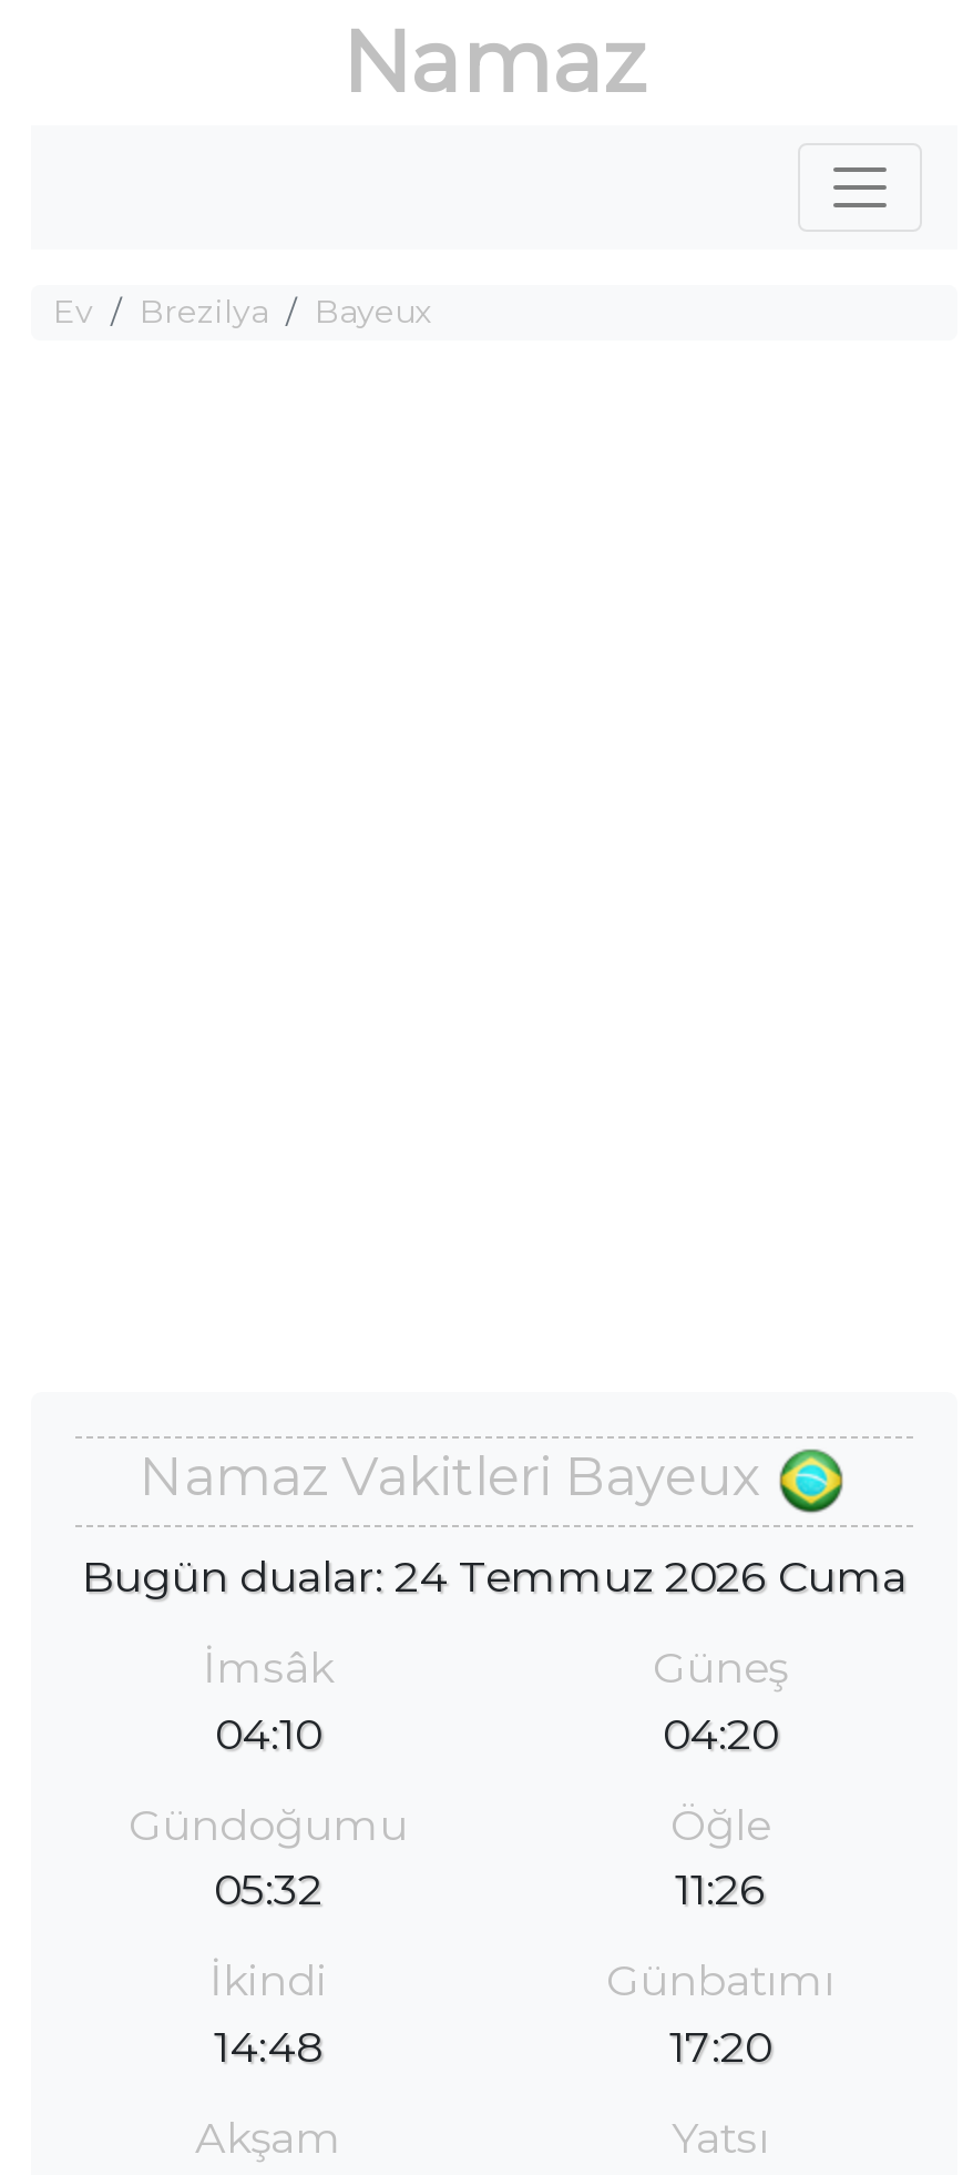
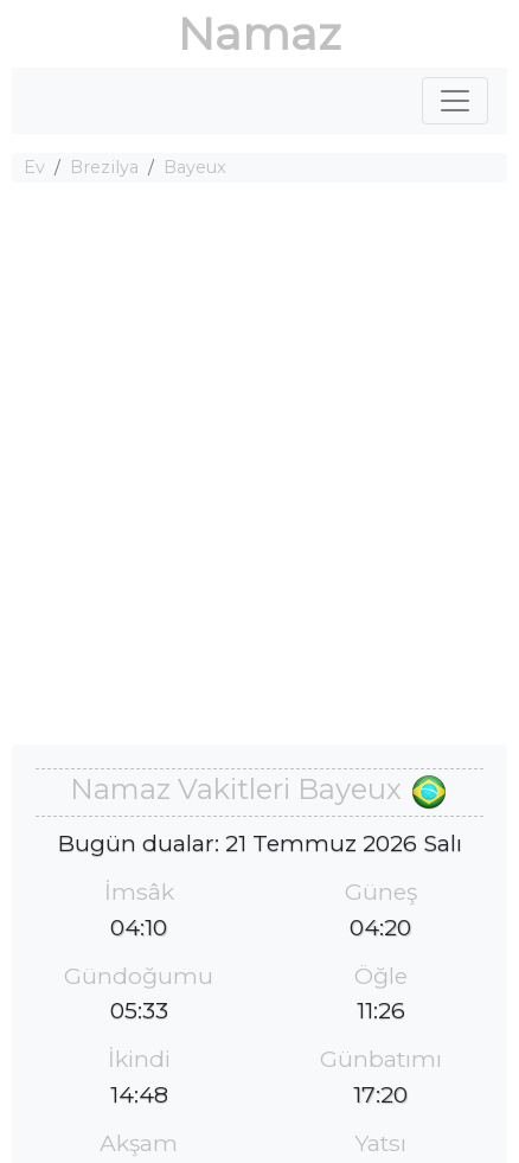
[82,1549,907,1602] Bugün dualar: 24 Temmuz 2026 Cuma -> [57,828,462,857] Bugün dualar: 21 Temmuz 2026 Salı
[214,1863,322,1916] 05:32 -> [110,996,168,1025] 05:33

